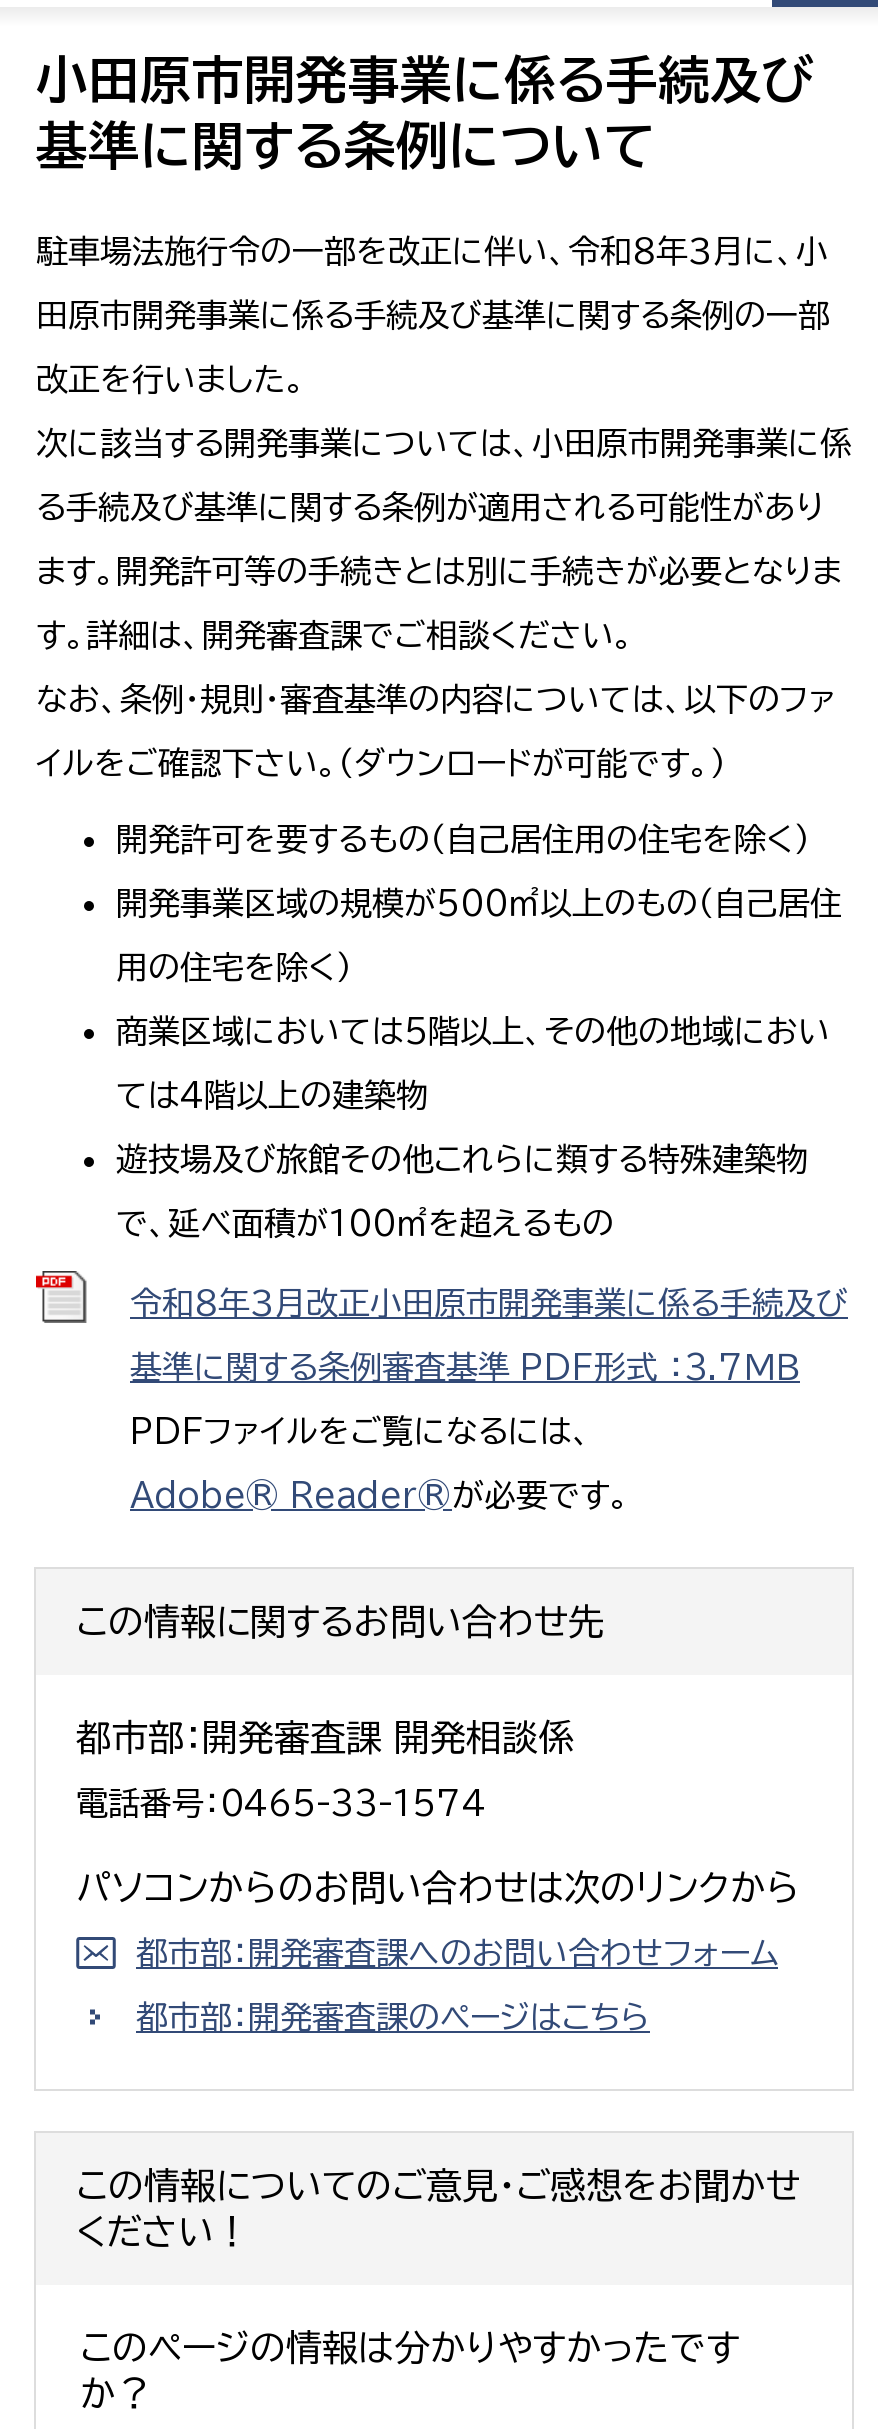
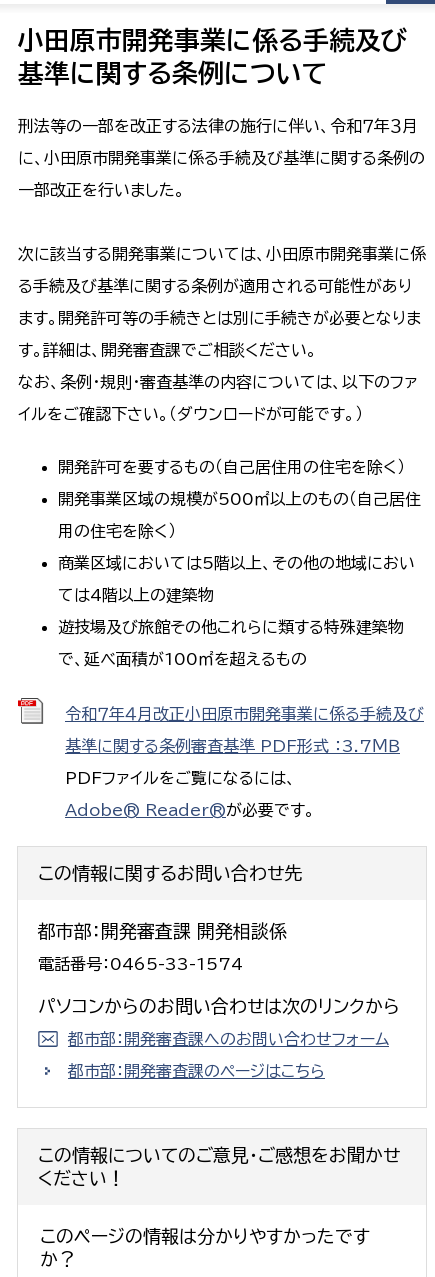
[36,235,828,267] 駐車場法施行令の一部を改正に伴い、令和８年３月に、小 -> [18,118,418,134] 刑法等の一部を改正する法律の施行に伴い、令和７年３月
[36,299,830,331] 田原市開発事業に係る手続及び基準に関する条例の一部 -> [18,150,425,166] に、小田原市開発事業に係る手続及び基準に関する条例の
[36,363,306,395] 改正を行いました。 -> [18,182,185,198] 一部改正を行いました。
[130,1287,848,1319] 令和８年３月改正小田原市開発事業に係る手続及び -> [65,706,424,722] 令和７年４月改正小田原市開発事業に係る手続及び

